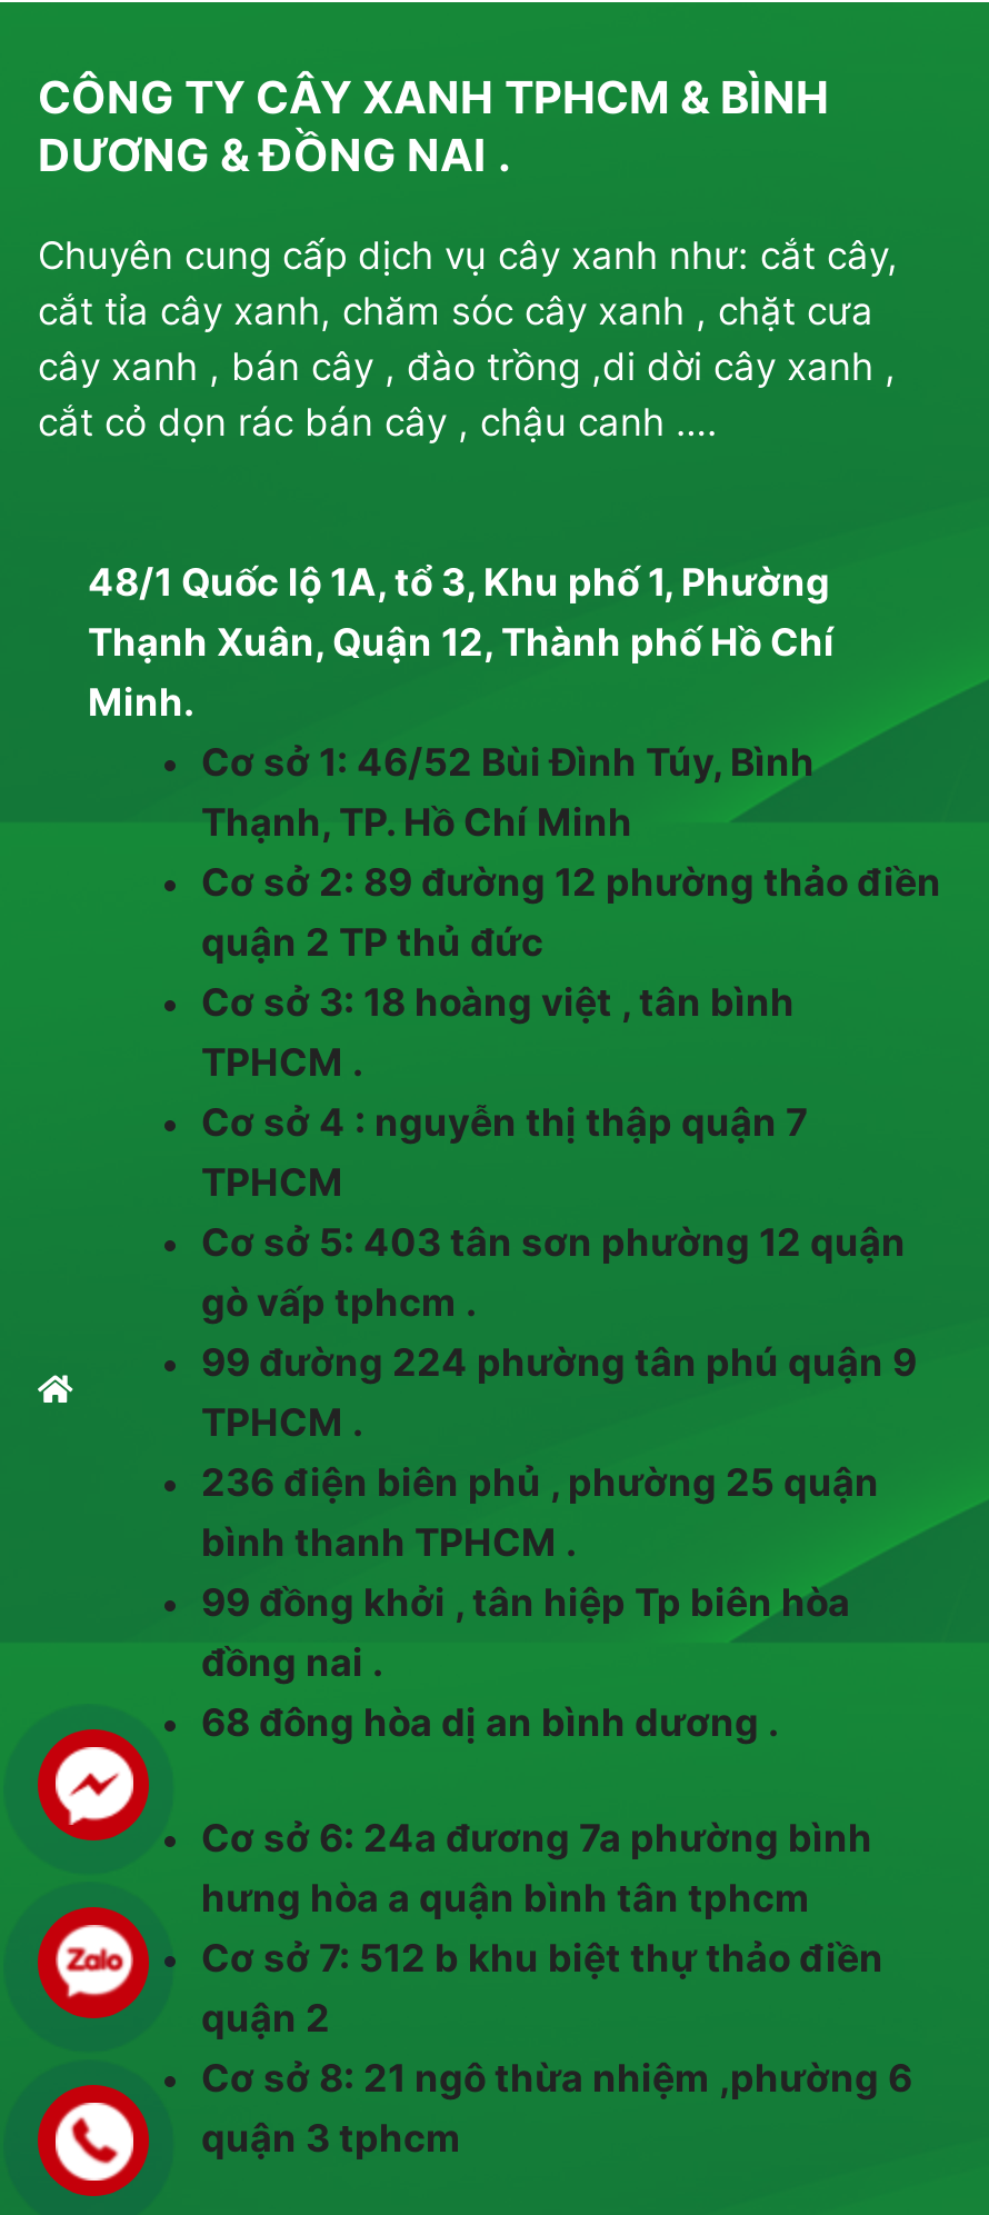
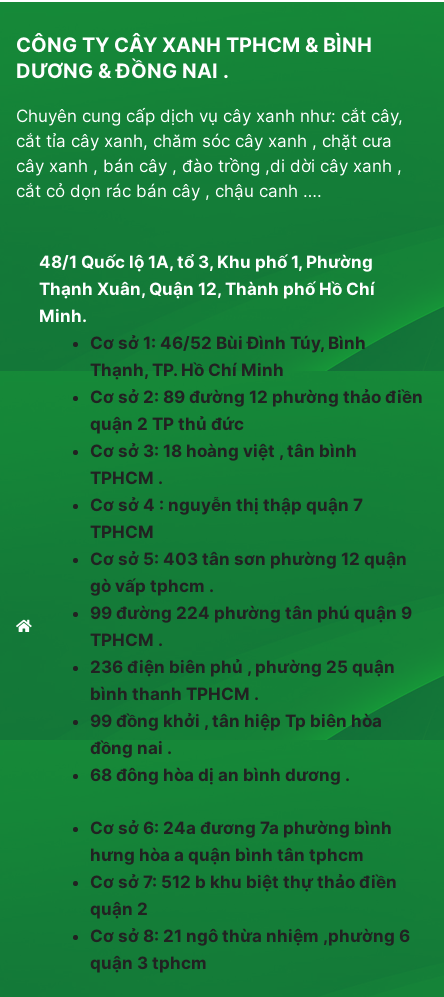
[36,1726,151,1844] [image] -> none
[36,1904,151,2022] [image] -> none
[36,2082,151,2199] [image] -> none

